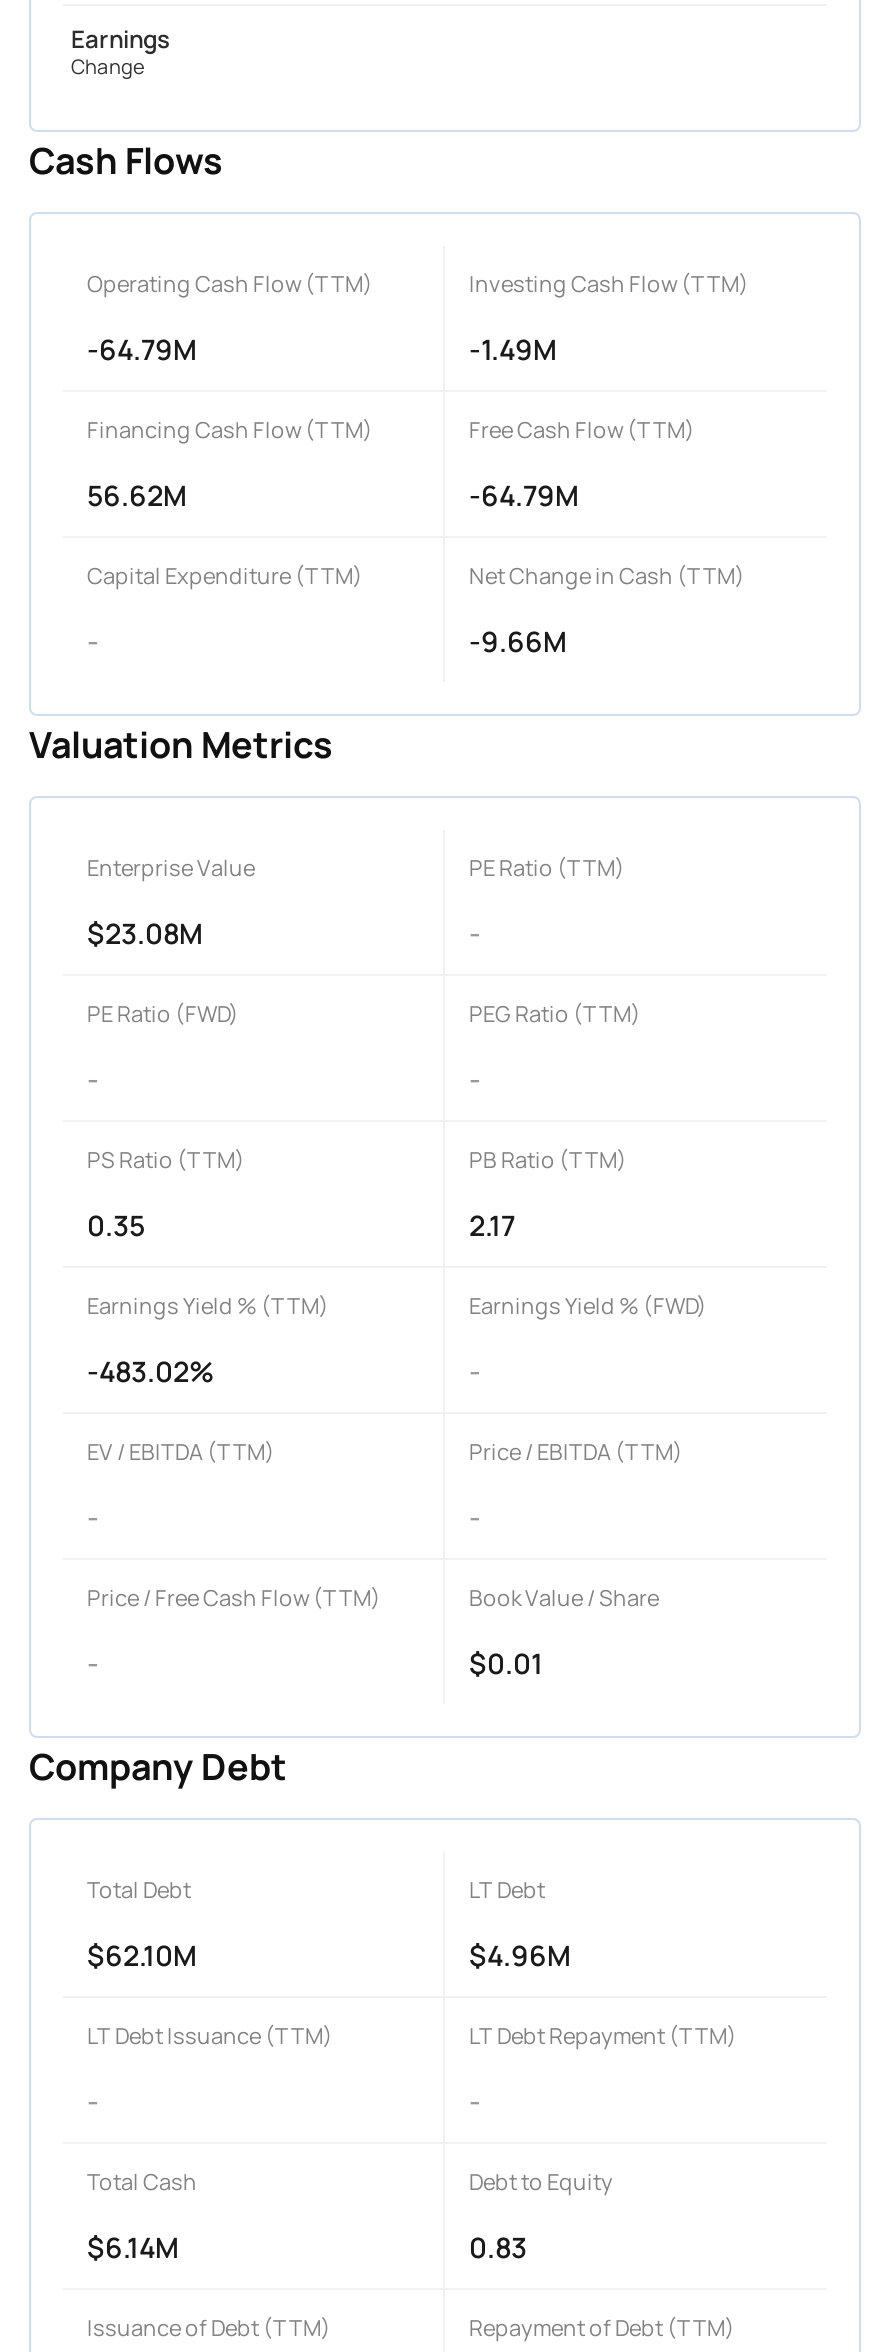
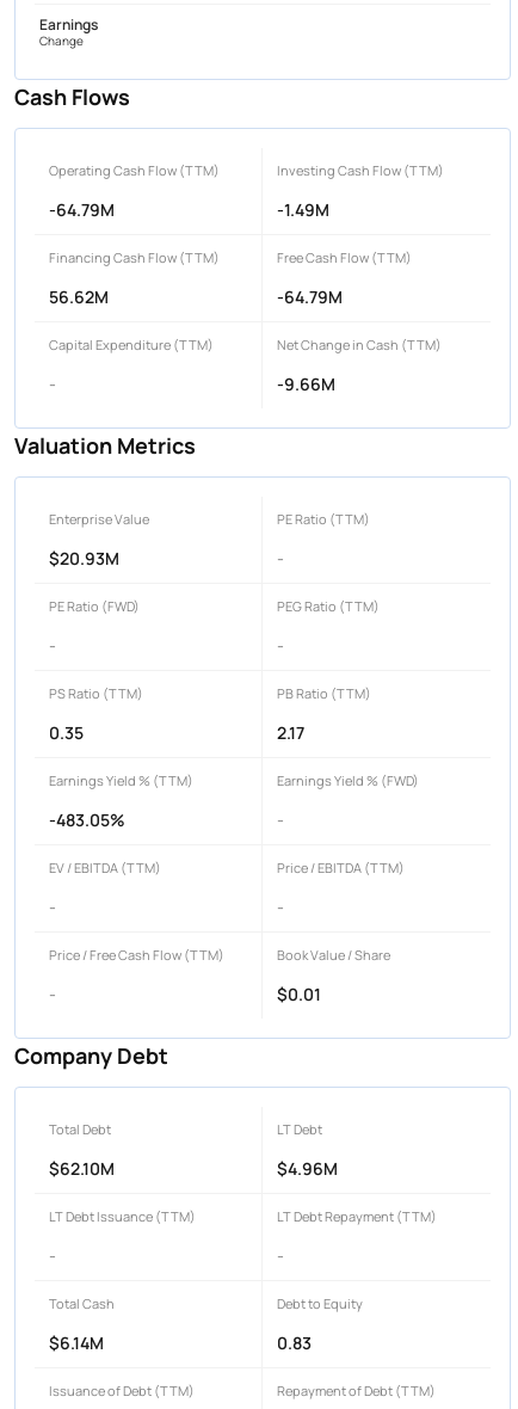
[87,914,203,952] $23.08M -> [49,547,119,569] $20.93M
[87,1352,215,1390] -483.02% -> [49,808,125,831] -483.05%

